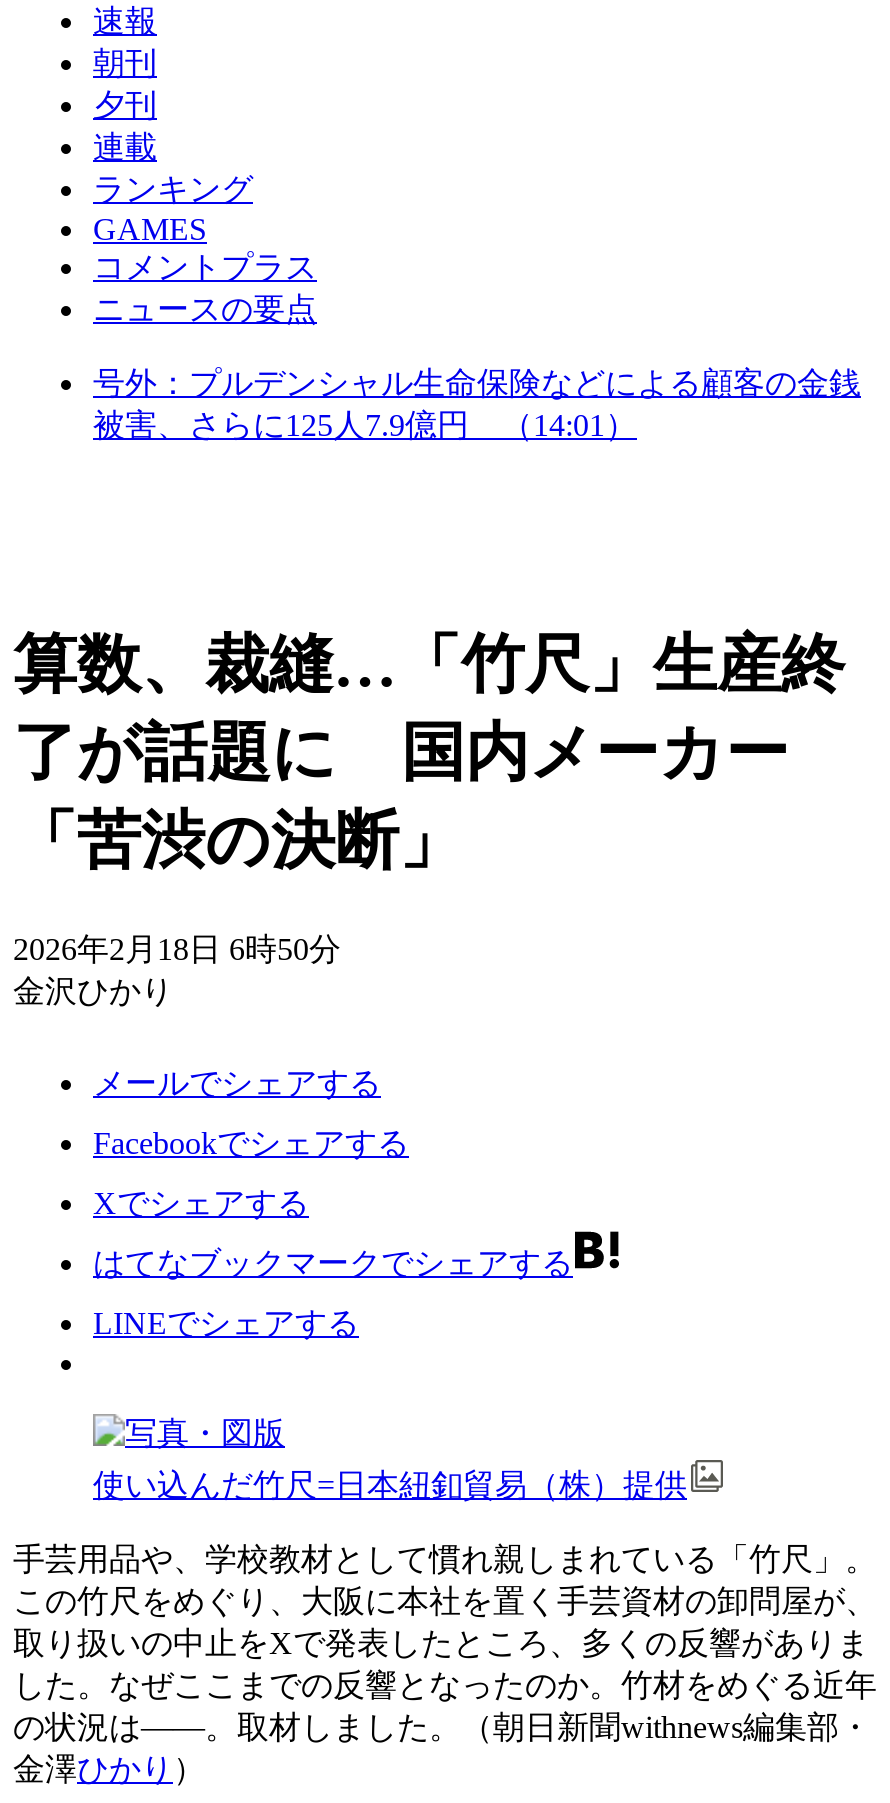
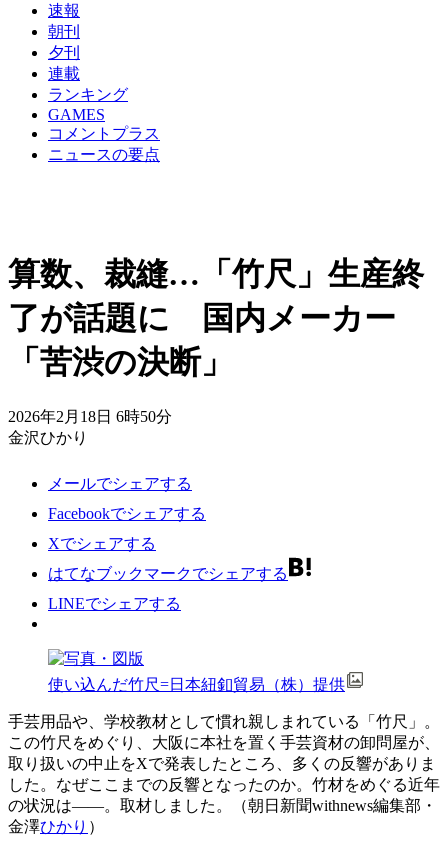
[93,366,861,442] 号外：プルデンシャル生命保険などによる顧客の金銭 | 被害、さらに125人7.9億円 （14:01） -> none

